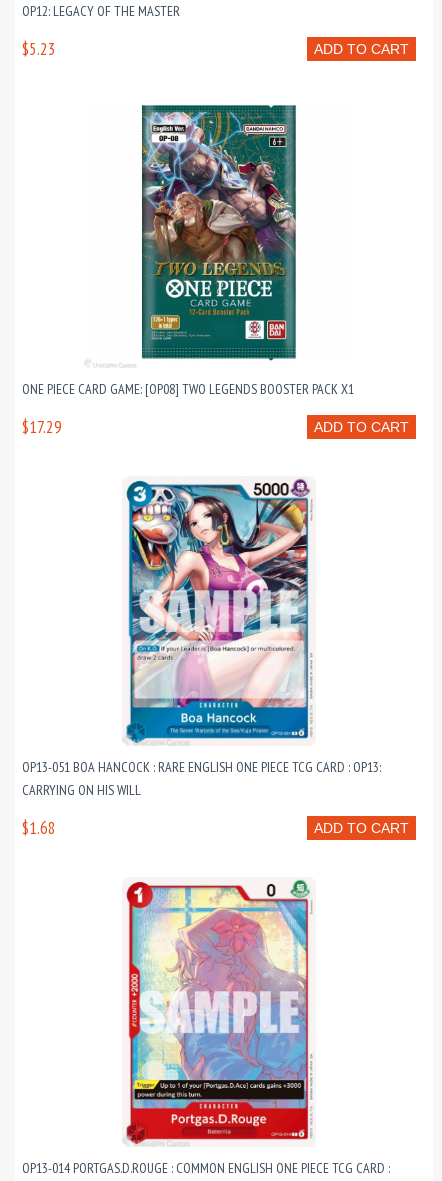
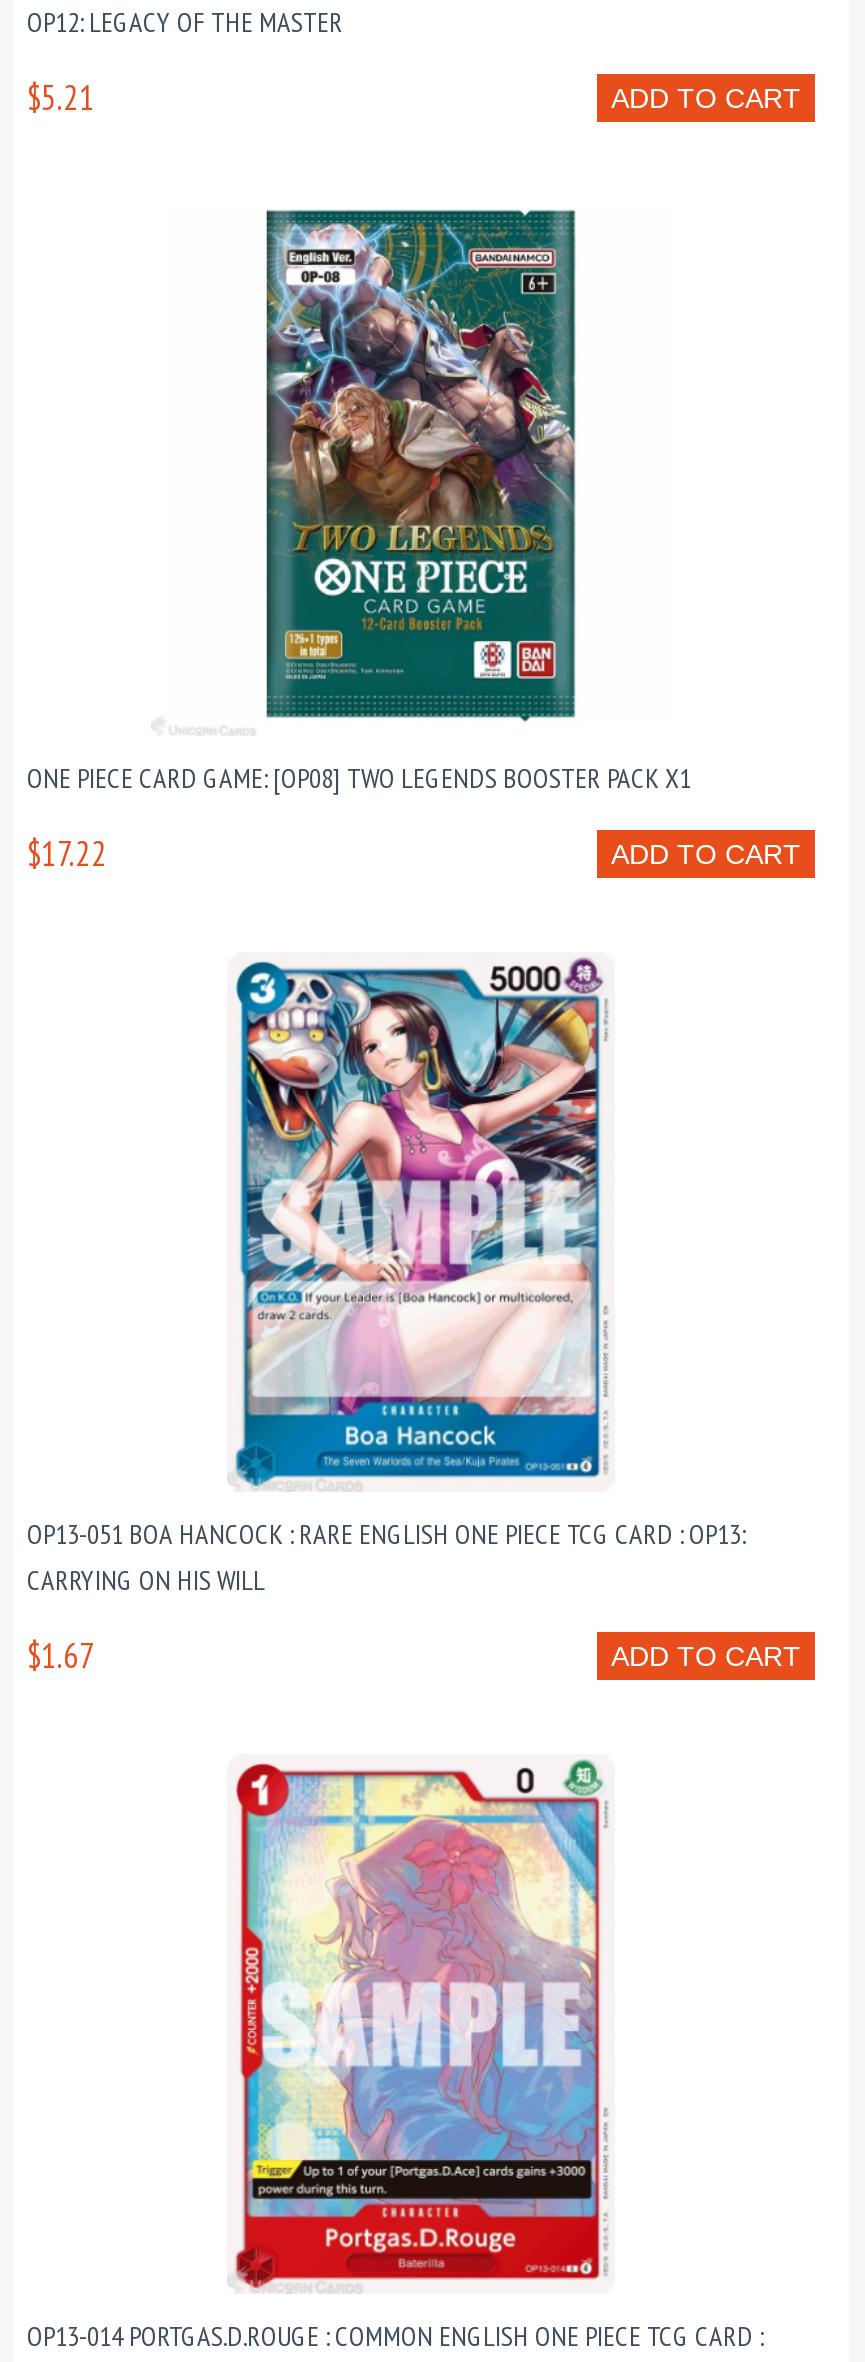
[22,38,56,60] $5.23 -> [27,76,95,120] $5.21
[22,416,62,438] $17.29 -> [27,832,107,876] $17.22
[22,817,56,839] $1.68 -> [27,1634,95,1678] $1.67

